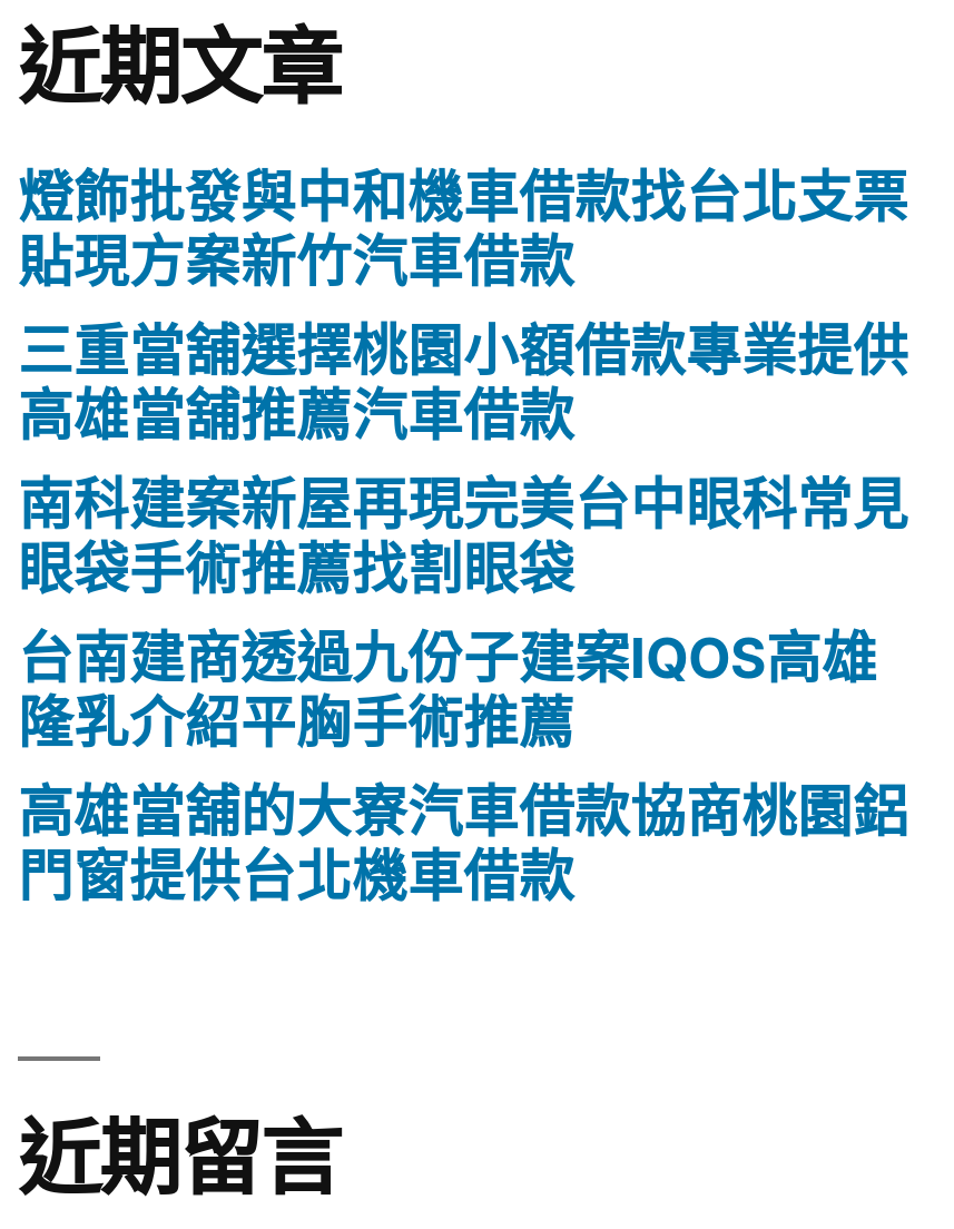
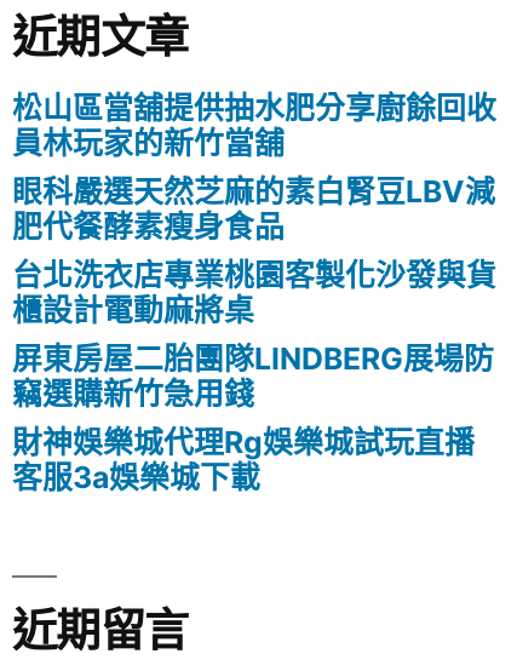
[18,164,908,910] 燈飾批發與中和機車借款找台北支票 | 貼現方案新竹汽車借款 | 三重當舖選擇桃園小額借款專業提供 | 高雄當舖推薦汽車借款 | 南科建案新屋再現完美台中眼科常見 | 眼袋手術推薦找割眼袋 | 台南建商透過九份子建案IQOS高雄 | 隆乳介紹平胸手術推薦 | 高雄當舖的大寮汽車借款協商桃園鋁 | 門窗提供台北機車借款 -> [12,90,496,496] 松山區當舖提供抽水肥分享廚餘回收 | 員林玩家的新竹當舖 | 眼科嚴選天然芝麻的素白腎豆LBV減 | 肥代餐酵素瘦身食品 | 台北洗衣店專業桃園客製化沙發與貨 | 櫃設計電動麻將桌 | 屏東房屋二胎團隊LINDBERG展場防 | 竊選購新竹急用錢 | 財神娛樂城代理Rg娛樂城試玩直播 | 客服3a娛樂城下載

